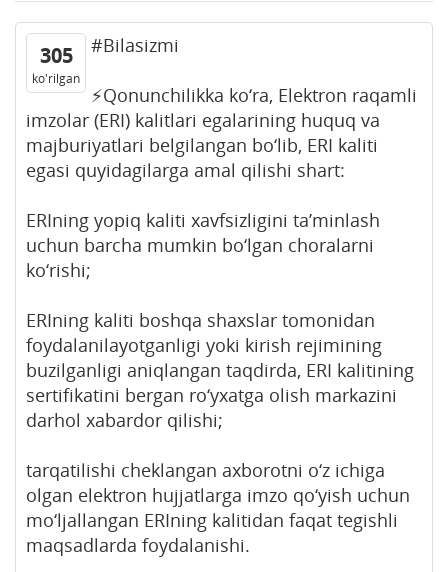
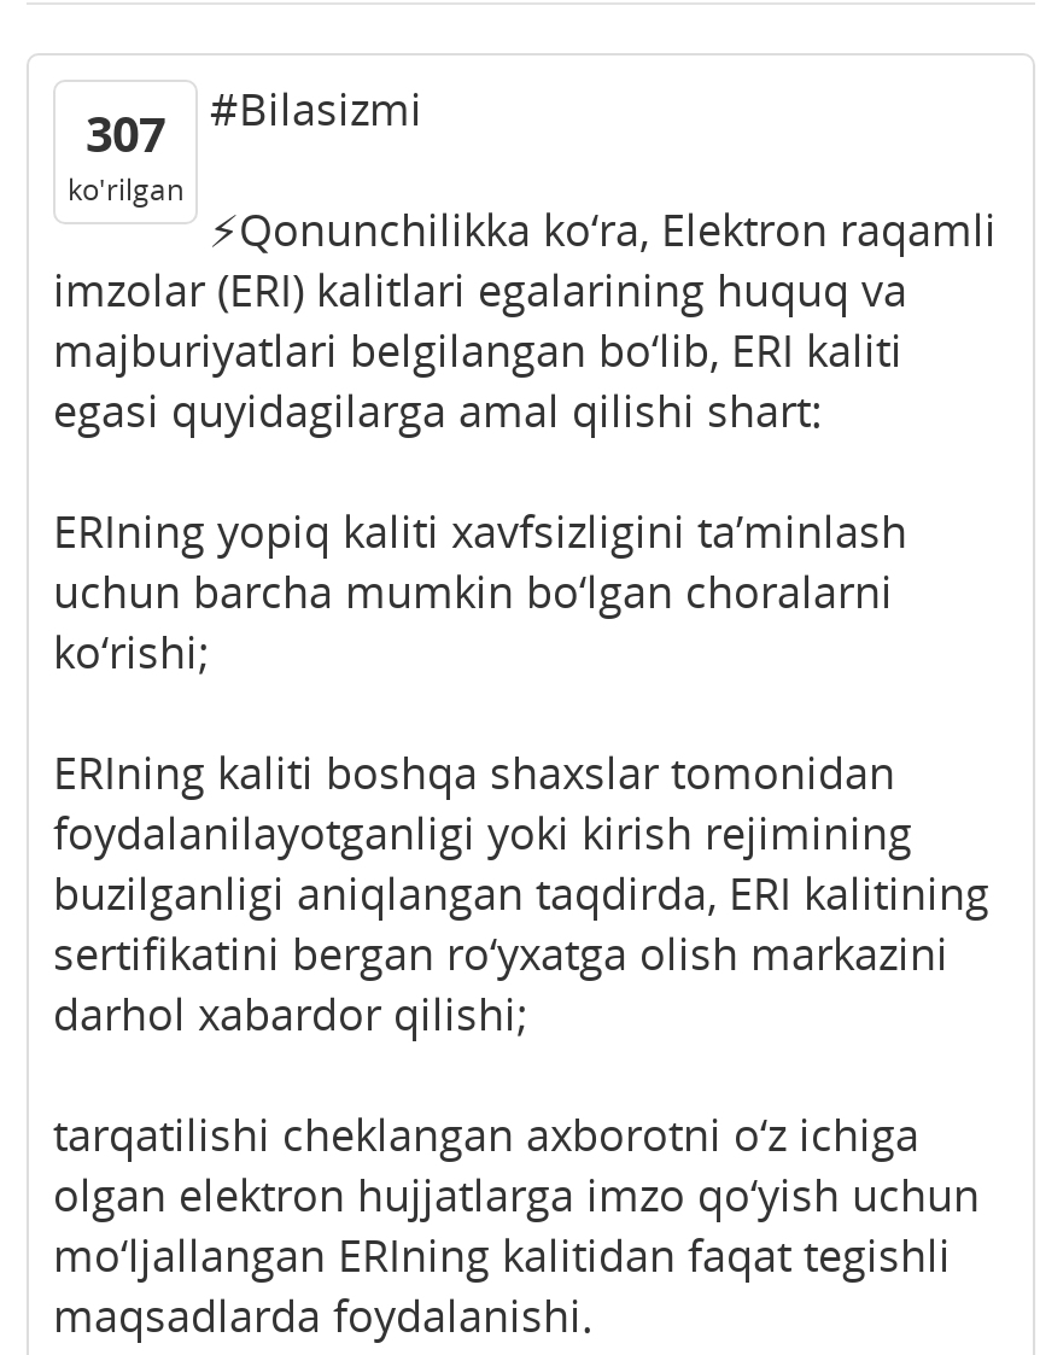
[39,32,179,68] 305 #Bilasizmi -> [86,78,422,165] 307 #Bilasizmi

